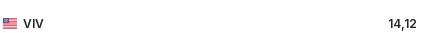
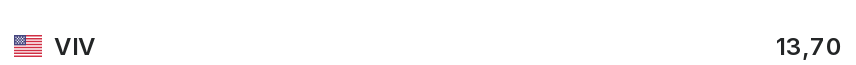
[388,16,417,31] 14,12 -> [776,31,842,61] 13,70

